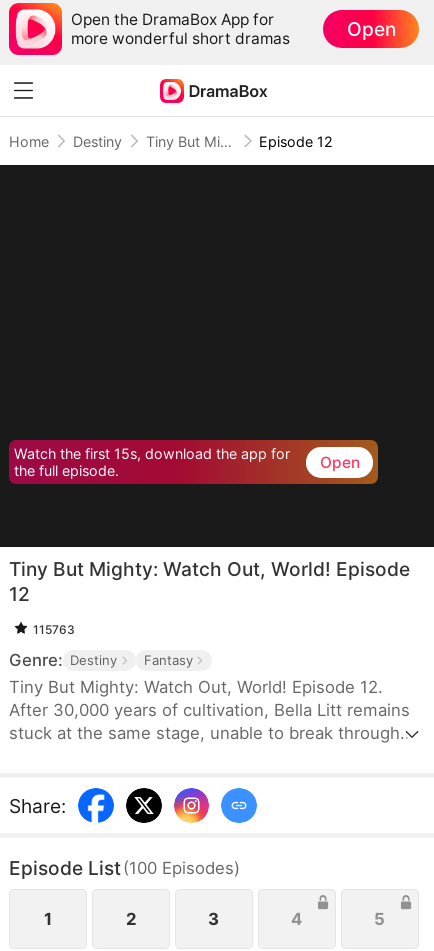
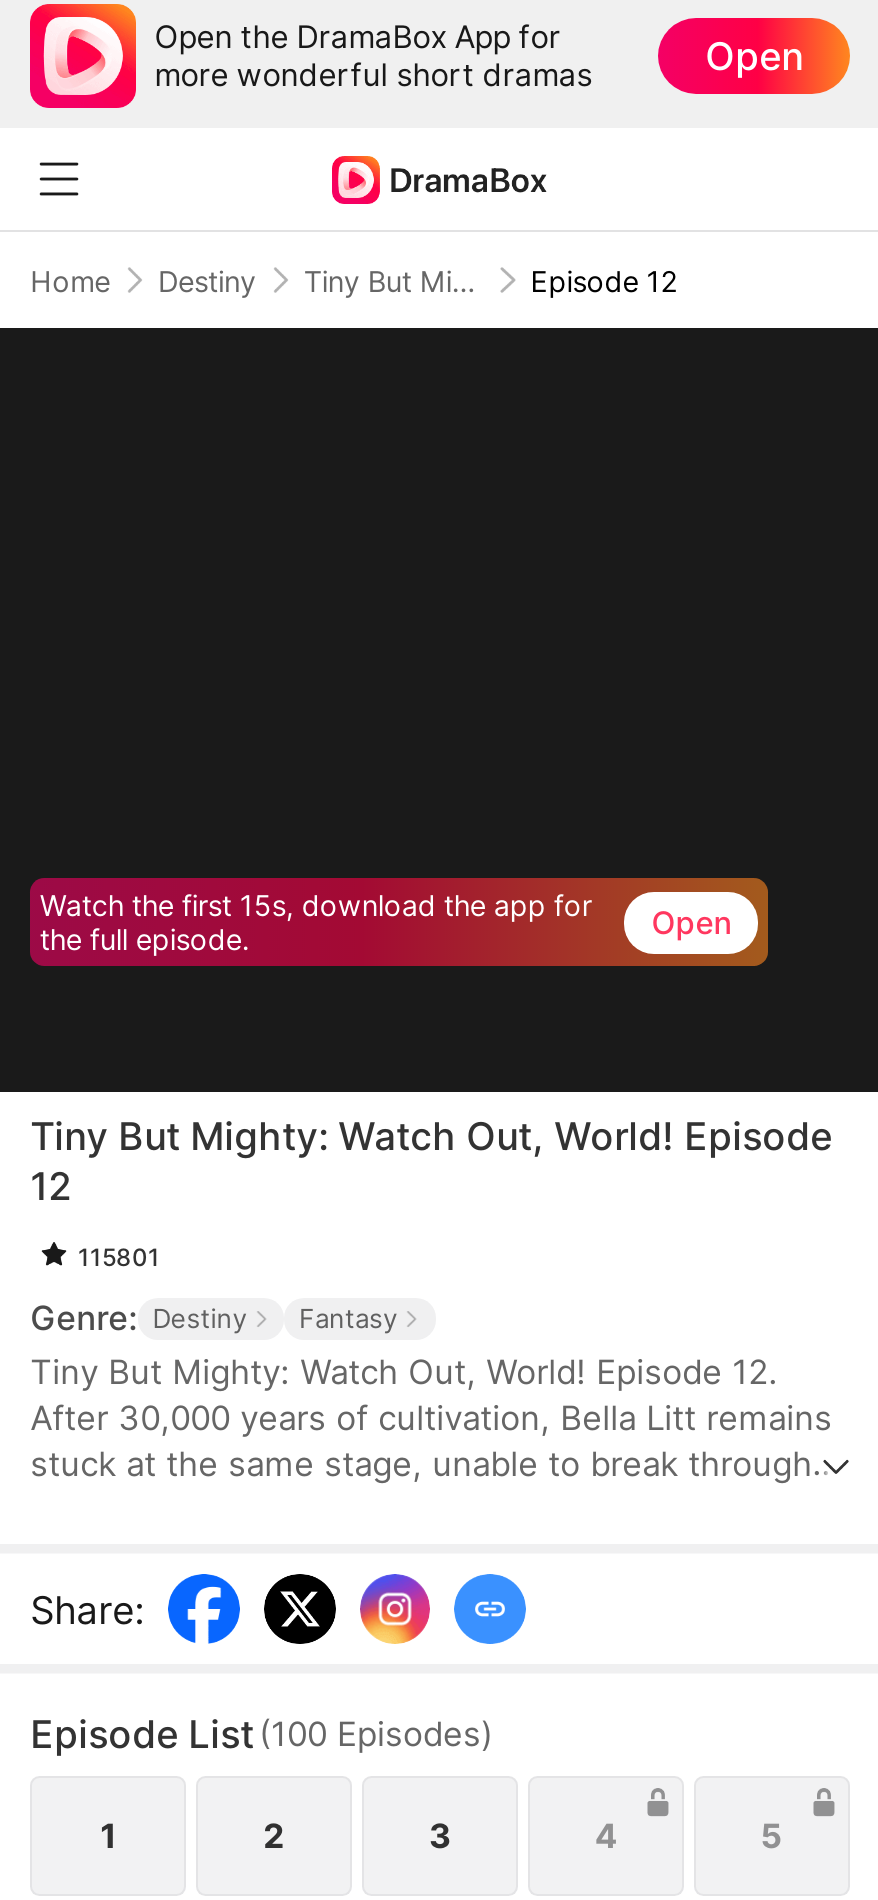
[33,622,75,637] 115763 -> [78,1241,160,1271] 115801

